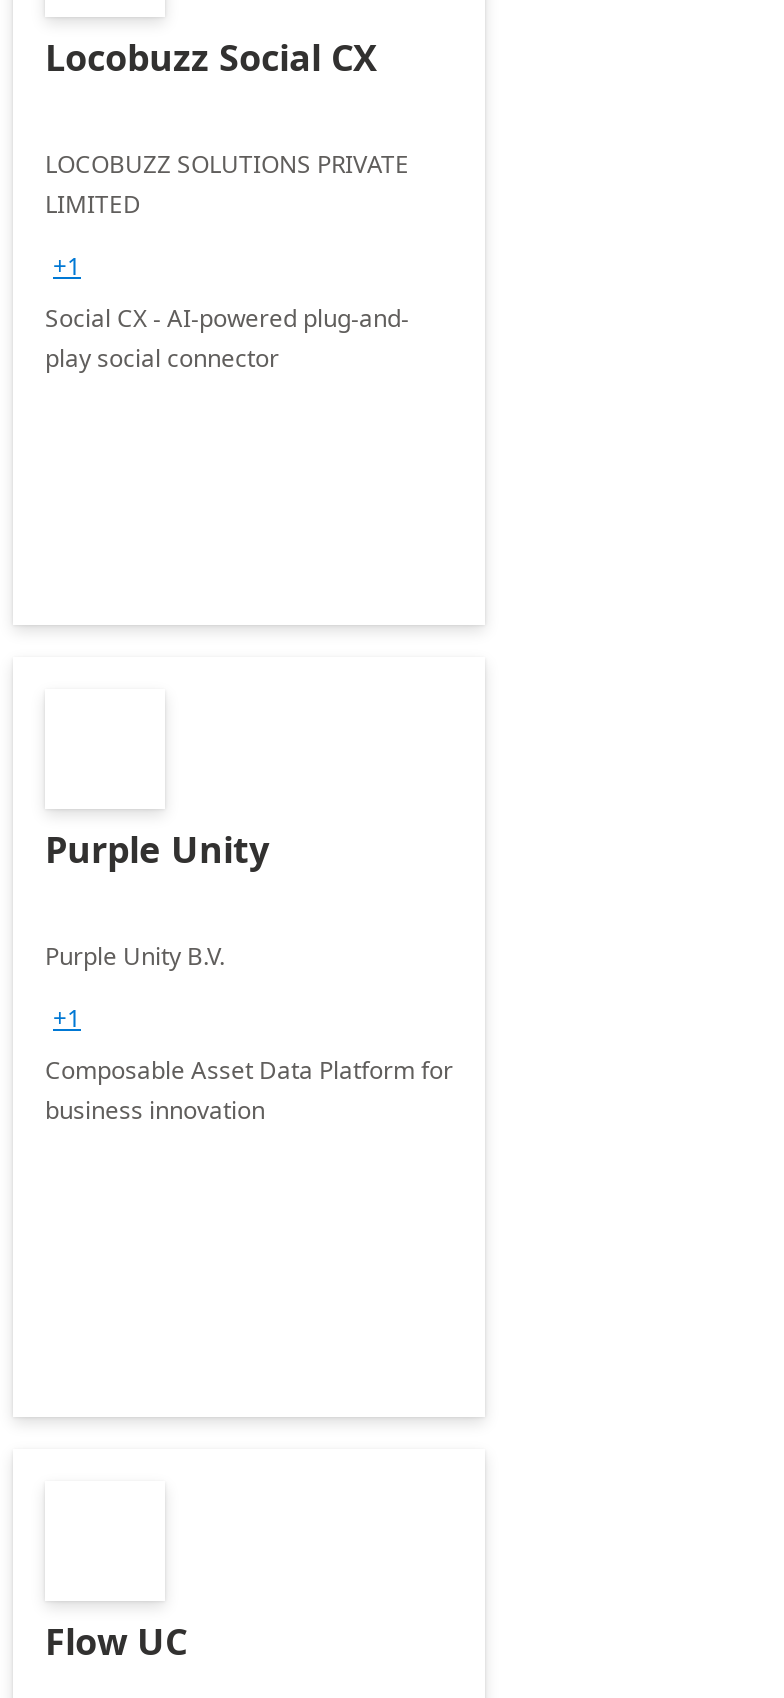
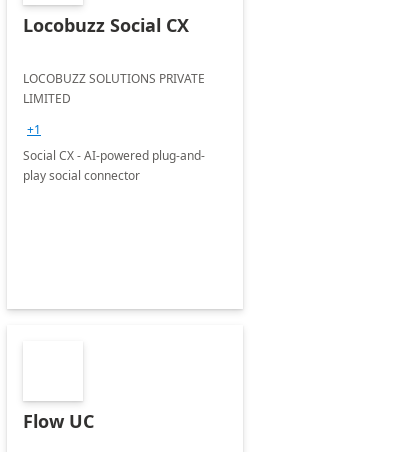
[45,825,453,1127] Purple Unity | Purple Unity B.V. | +1 | Composable Asset Data Platform for | business innovation -> none

